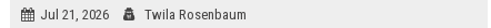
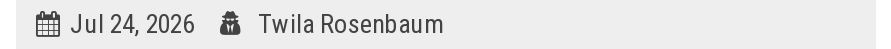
[40,6,247,23] Jul 21, 2026 Twila Rosenbaum -> [70,9,442,39] Jul 24, 2026 Twila Rosenbaum

